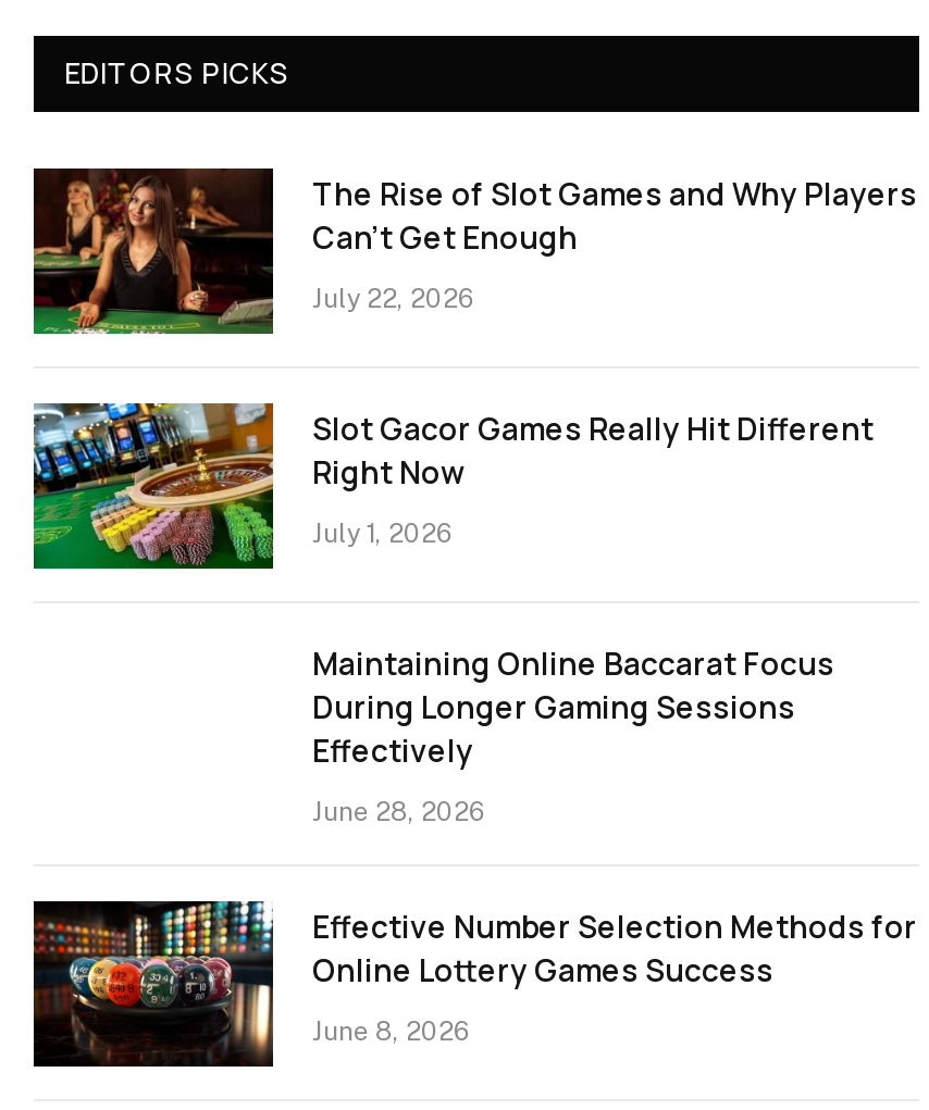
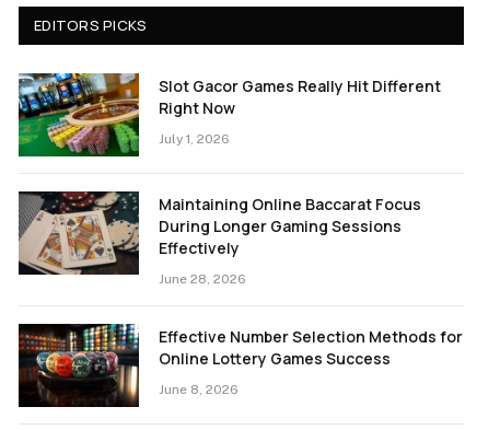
[32,166,917,336] [image] | The Rise of Slot Games and Why Players | Can’t Get Enough | July 22, 2026 -> none
none -> [18,190,140,276] [image]

